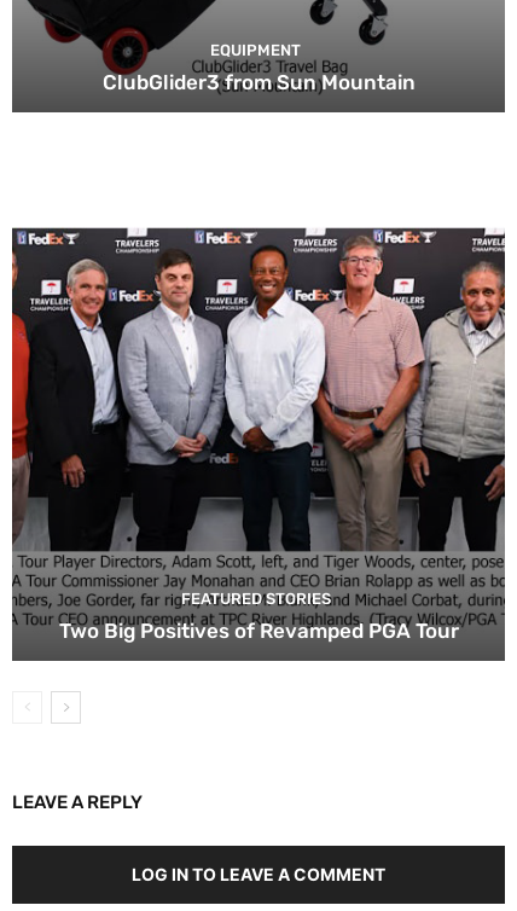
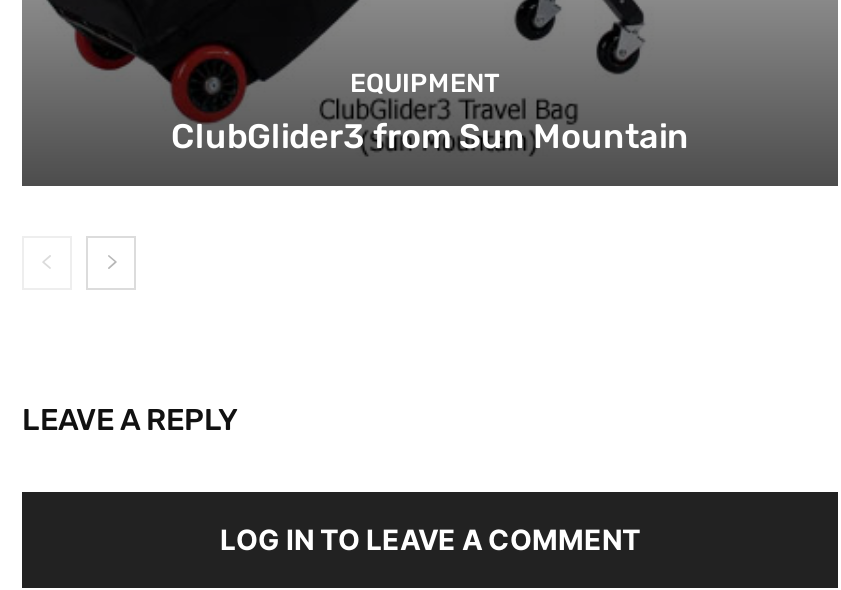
[11,227,506,643] [image] | FEATURED STORIES | Two Big Positives of Revamped PGA Tour -> none

